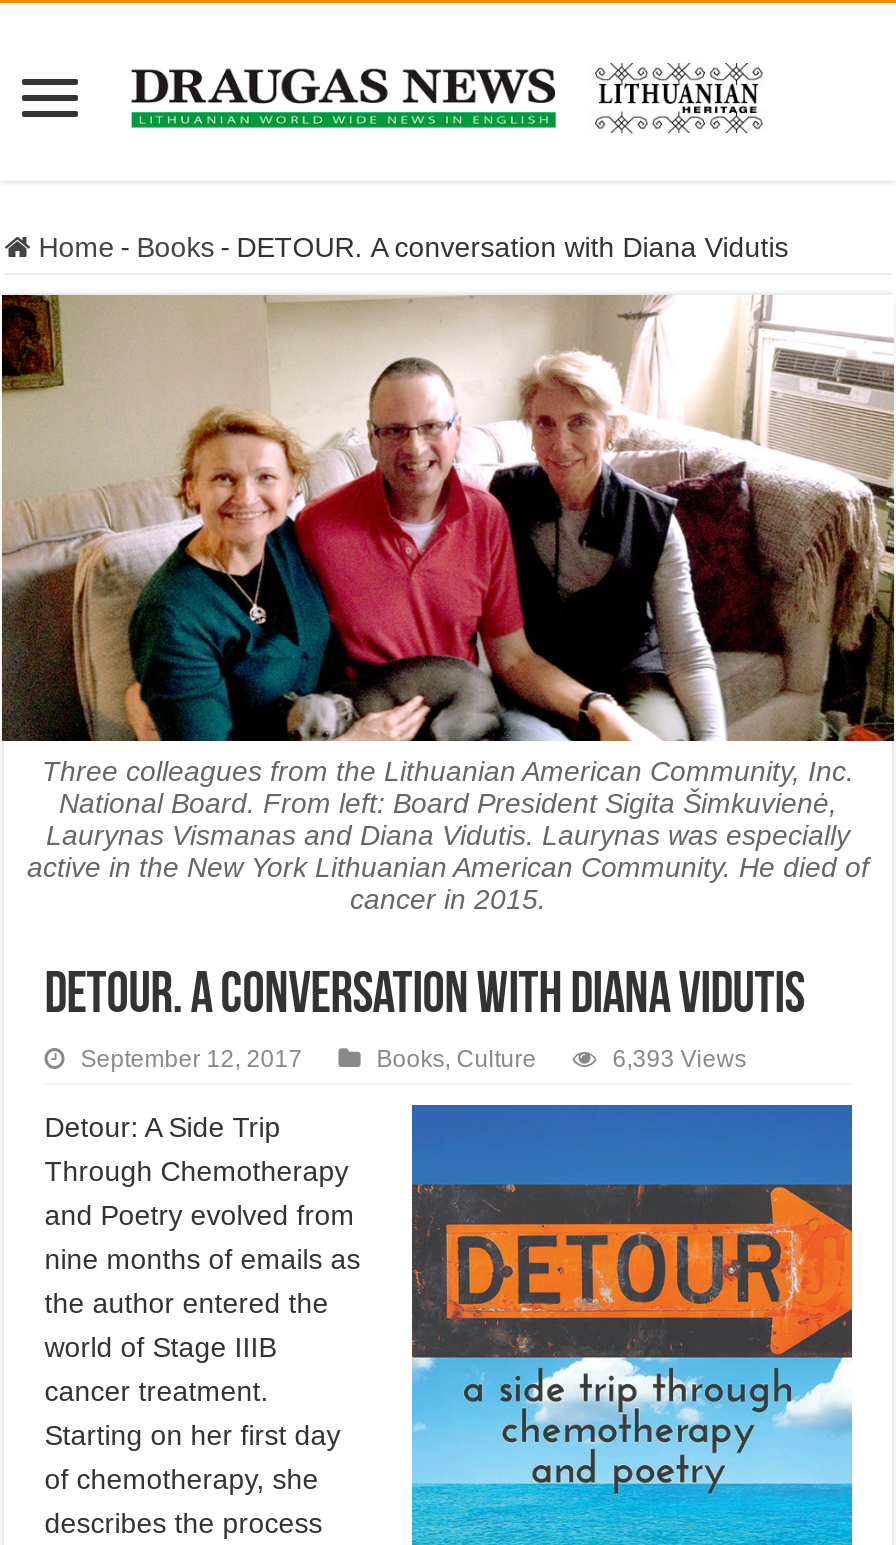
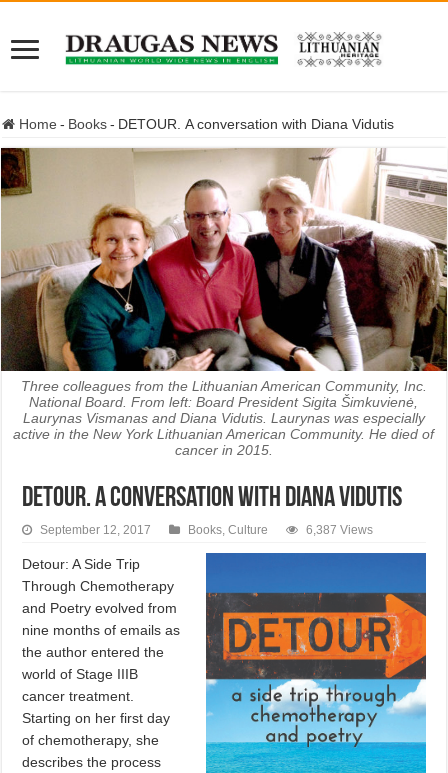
[612,1045,746,1073] 6,393 Views -> [306,523,373,537] 6,387 Views

